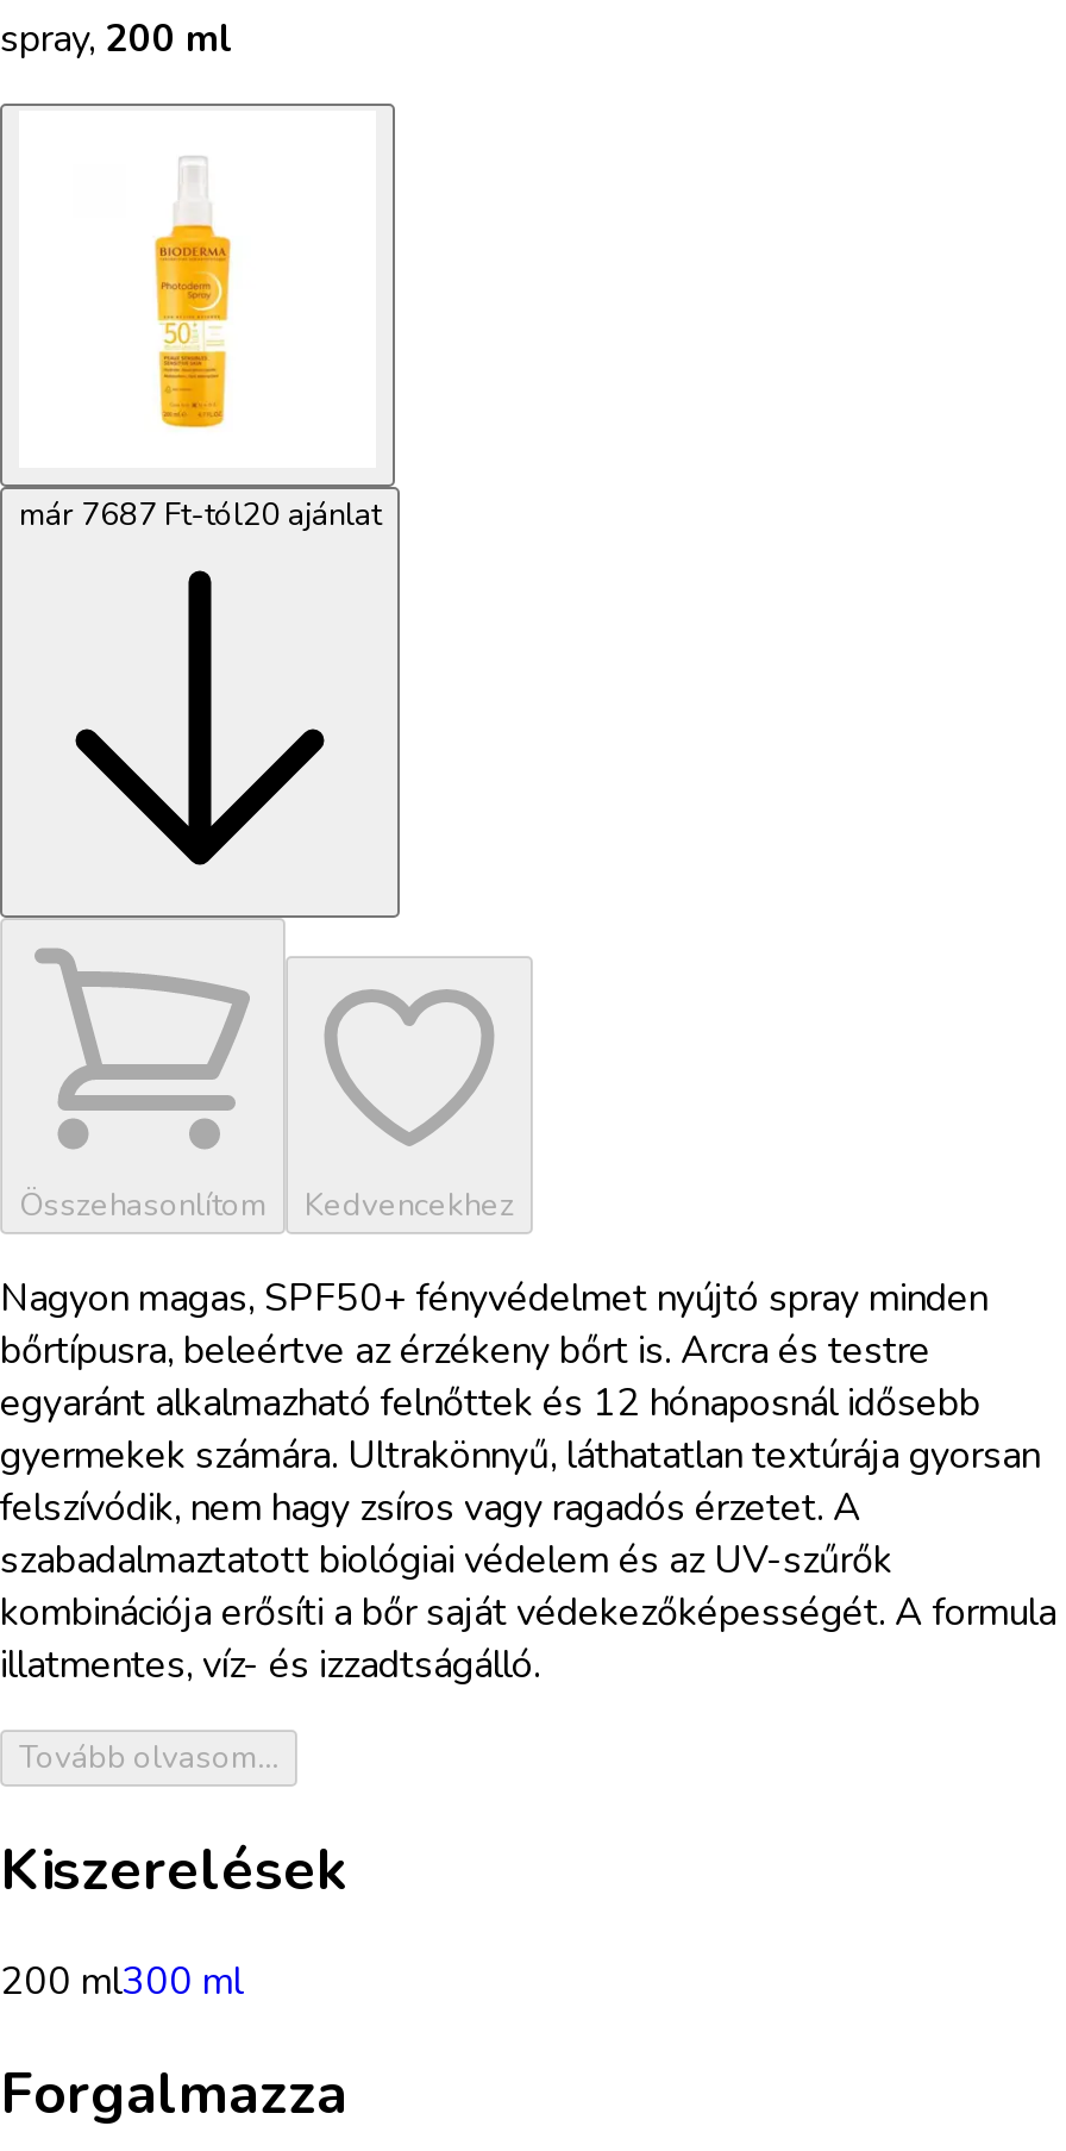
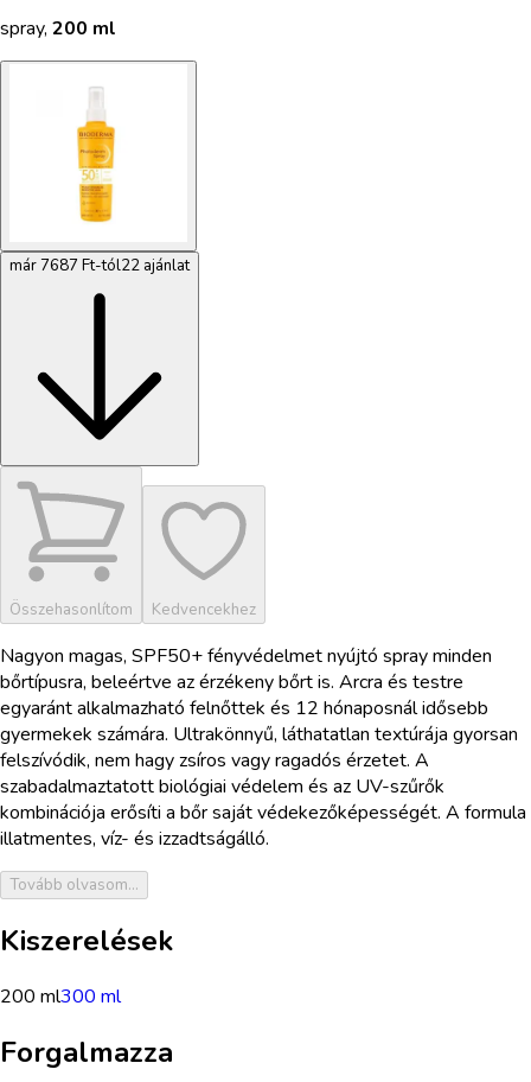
[19,493,381,536] már 7687 Ft-tól20 ajánlat -> [9,254,190,276] már 7687 Ft-tól22 ajánlat

